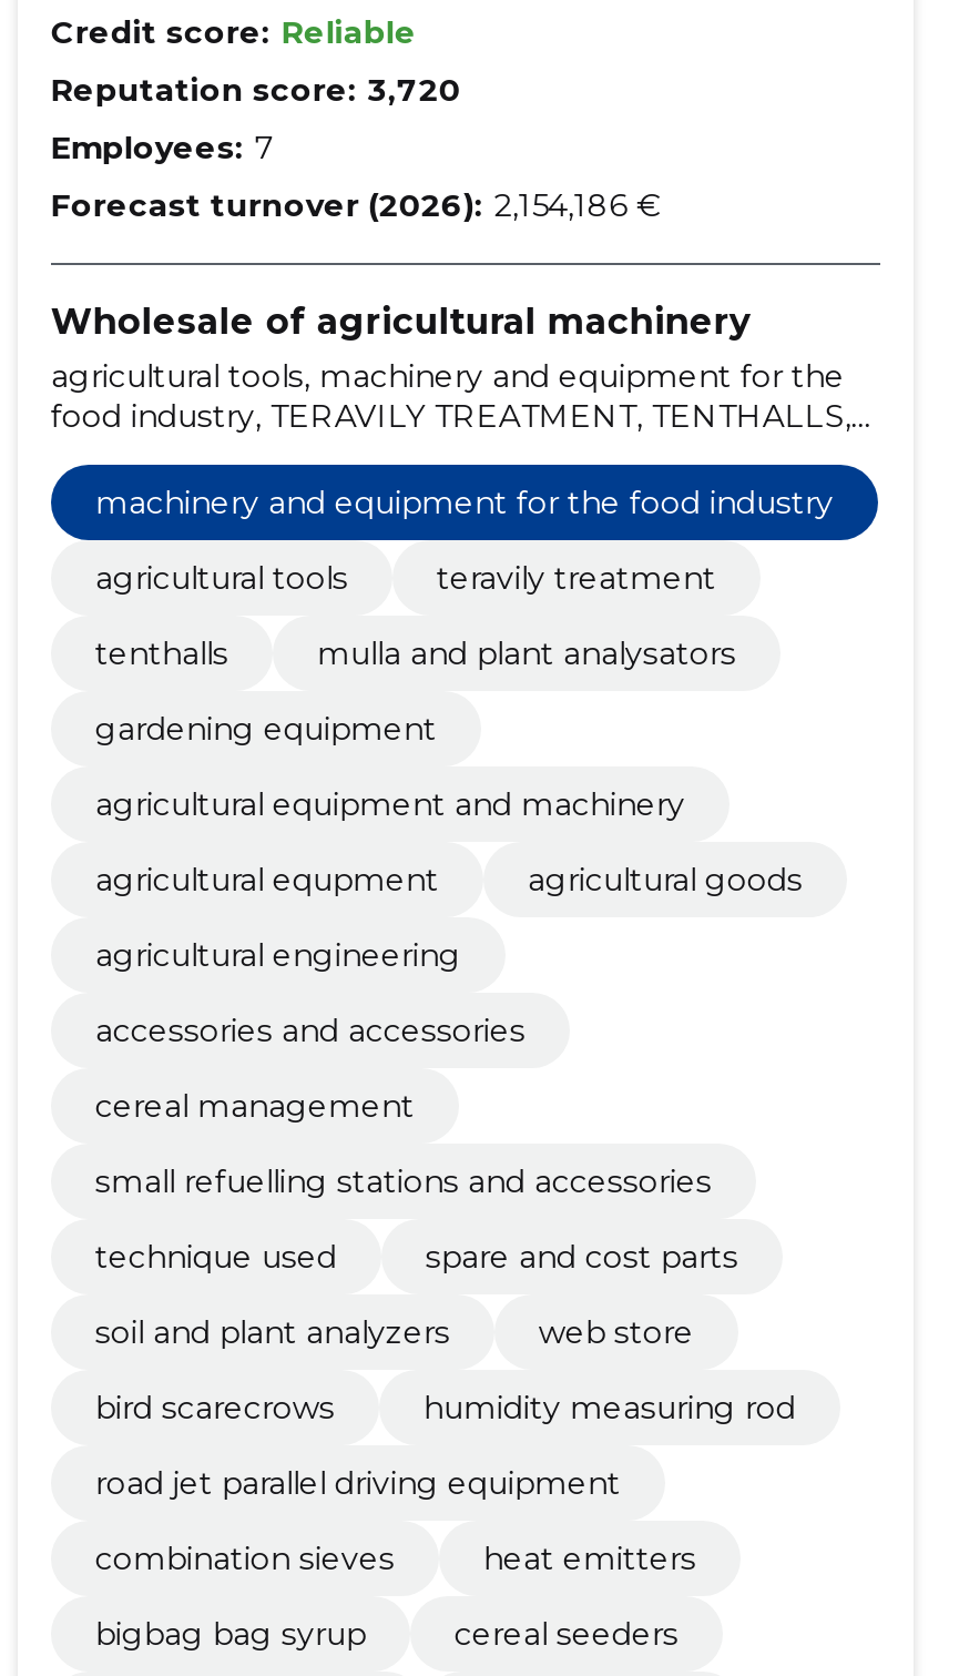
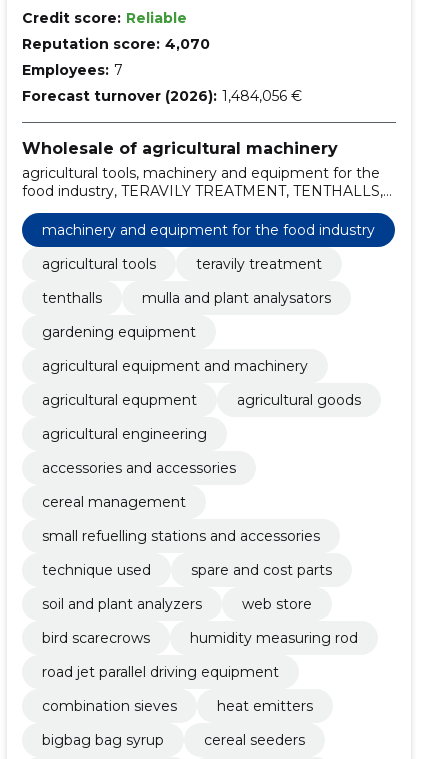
[51,71,461,111] Reputation score: 3,720 -> [22,35,210,53] Reputation score: 4,070
[51,186,660,226] Forecast turnover (2026): 2,154,186 € -> [22,87,302,105] Forecast turnover (2026): 1,484,056 €

